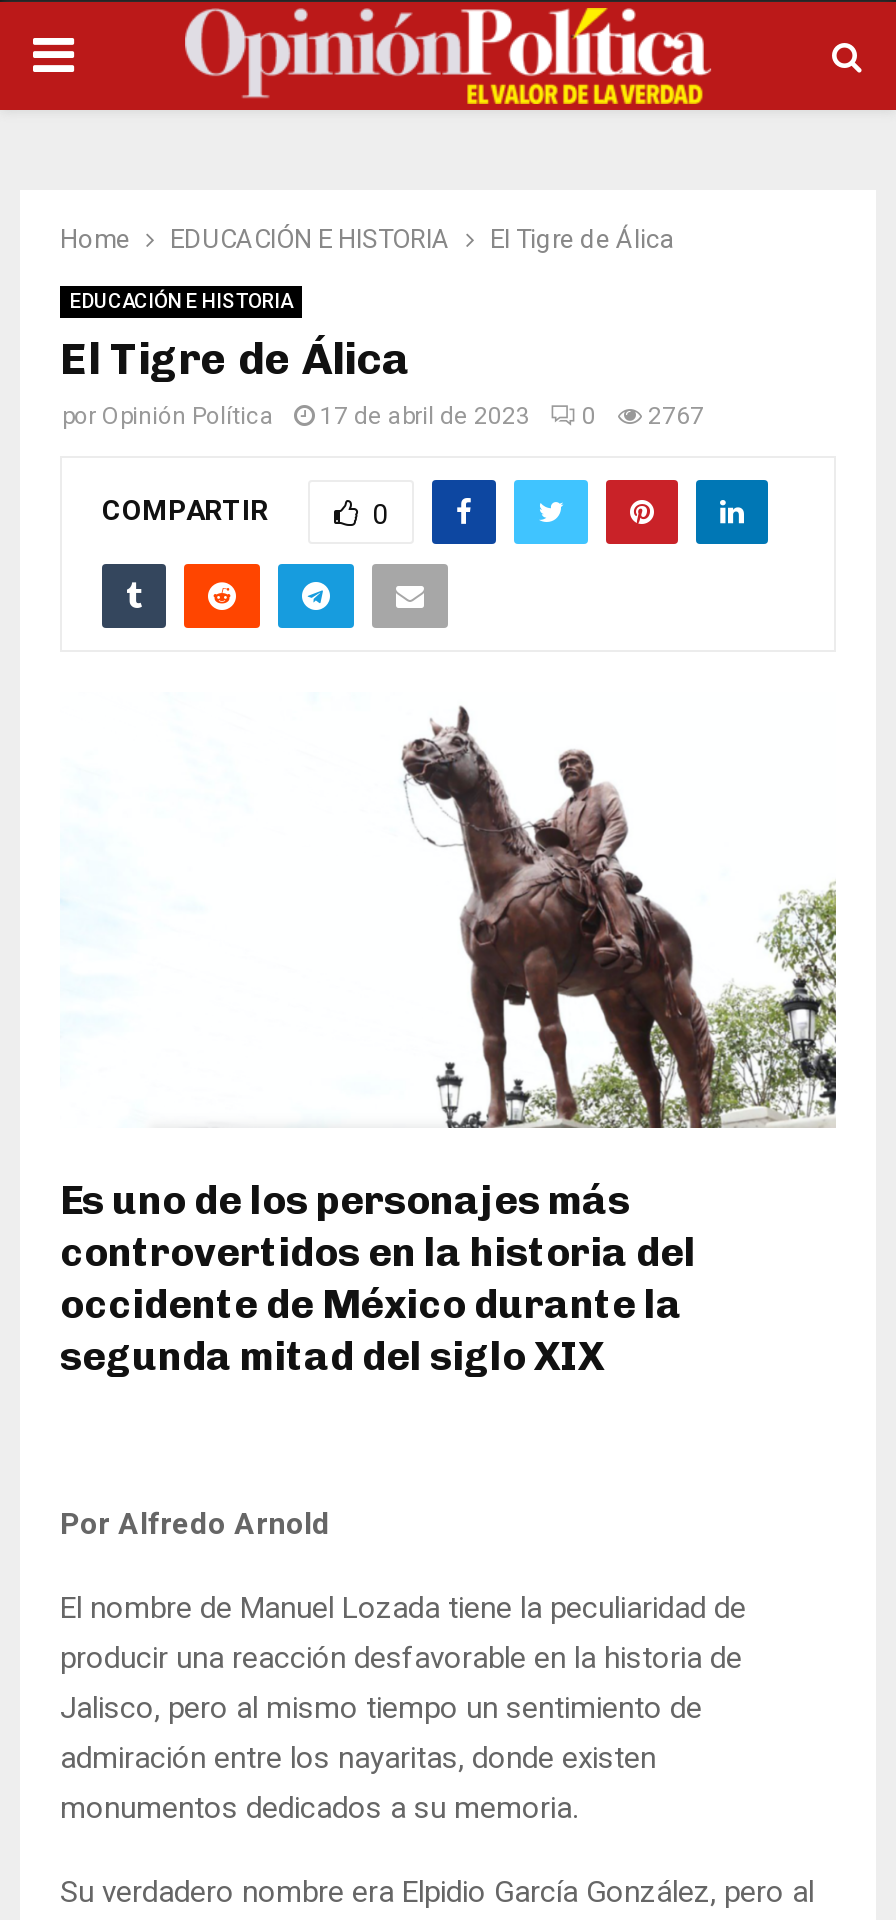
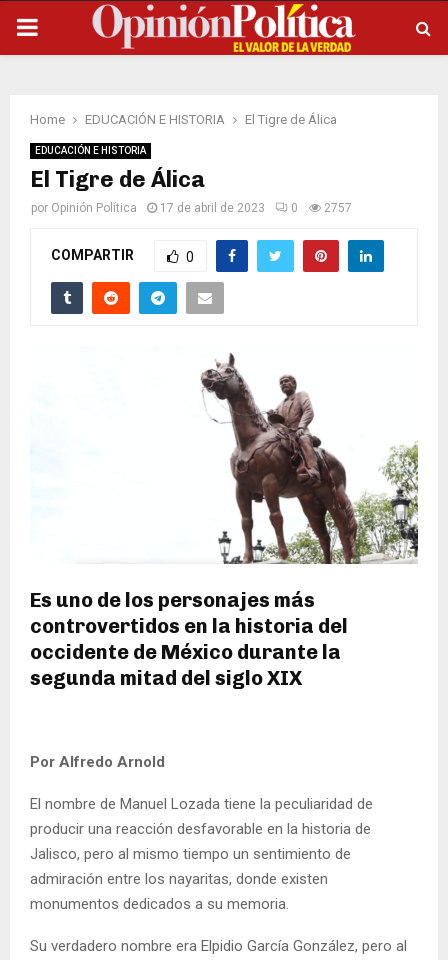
[62,402,704,430] por Opinión Política 17 de abril de 2023 0 2767 -> [31,201,352,215] por Opinión Política 17 de abril de 2023 0 2757

